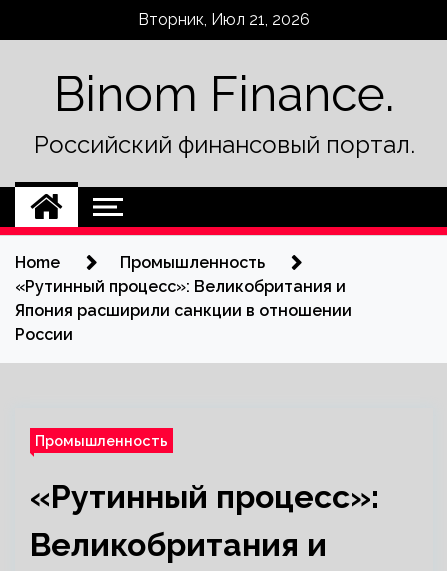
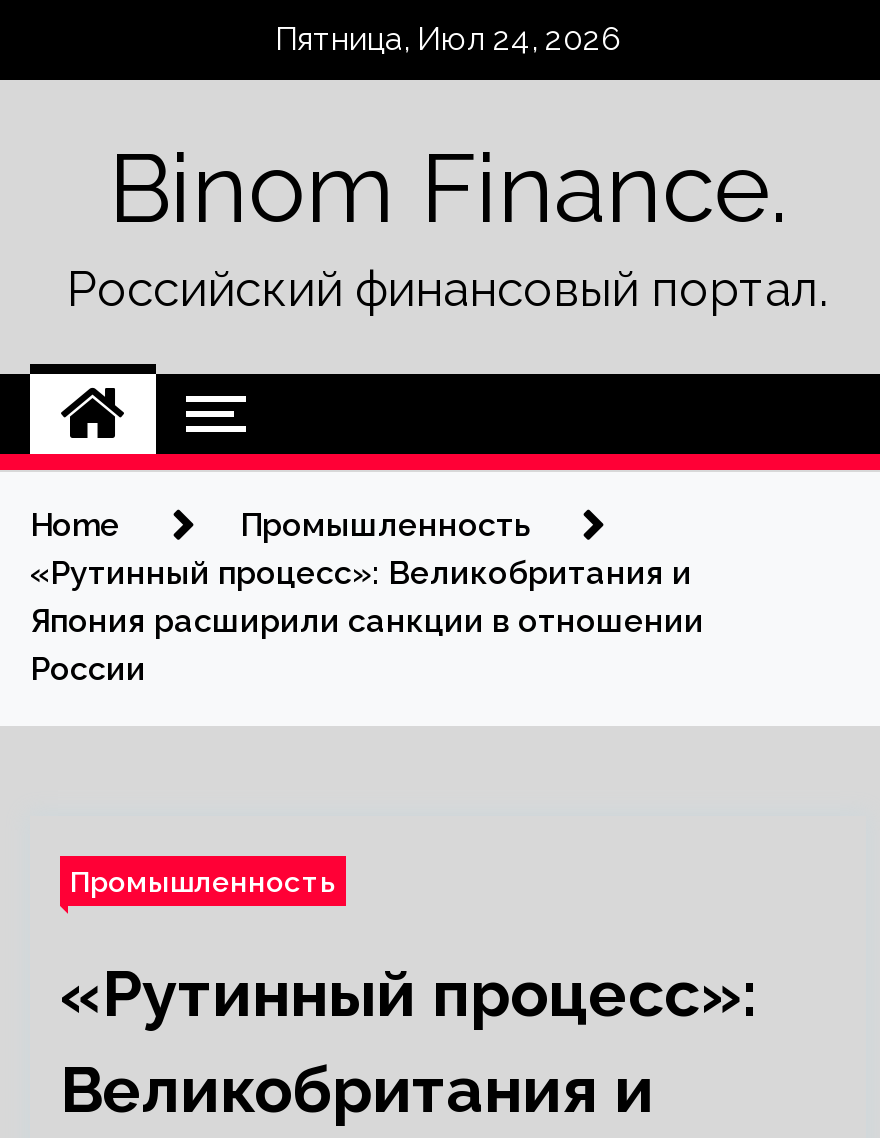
[138,10,310,29] Вторник, Июл 21, 2026 -> [275,20,621,58] Пятница, Июл 24, 2026

